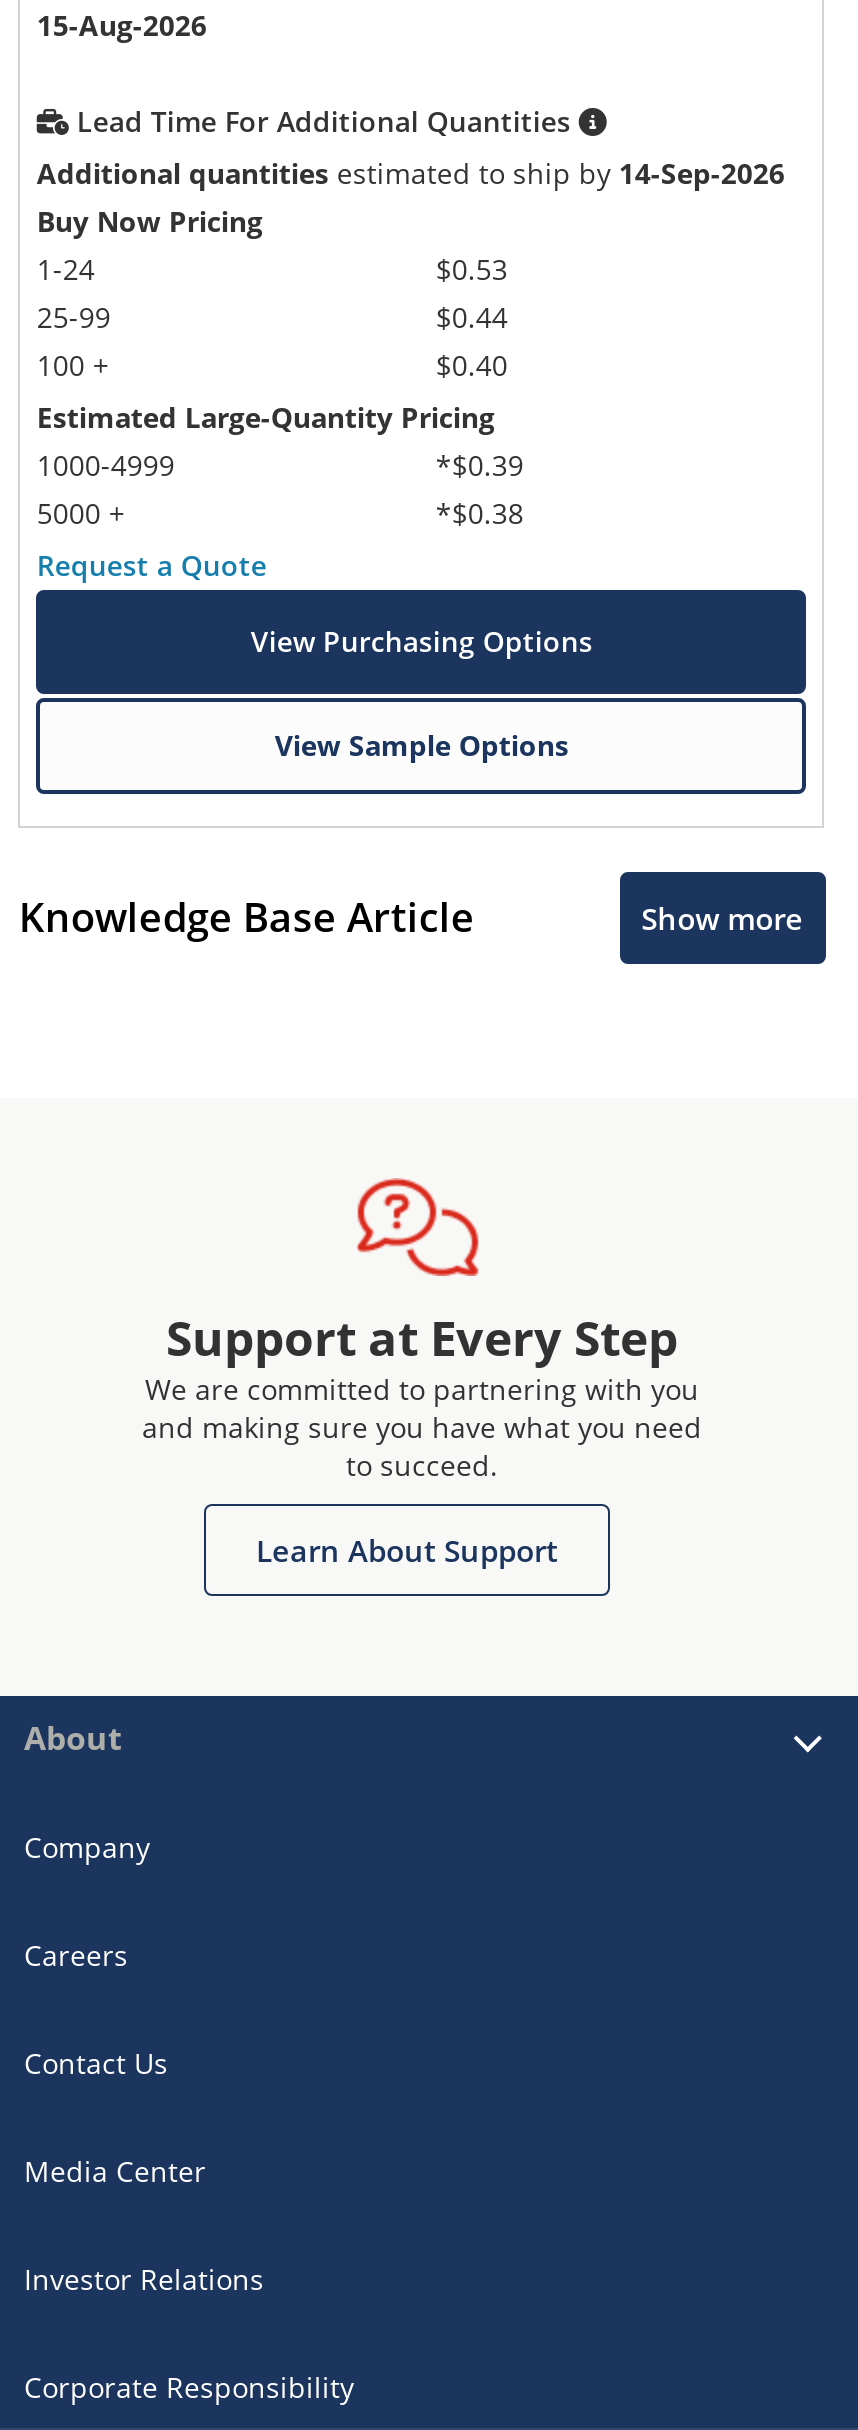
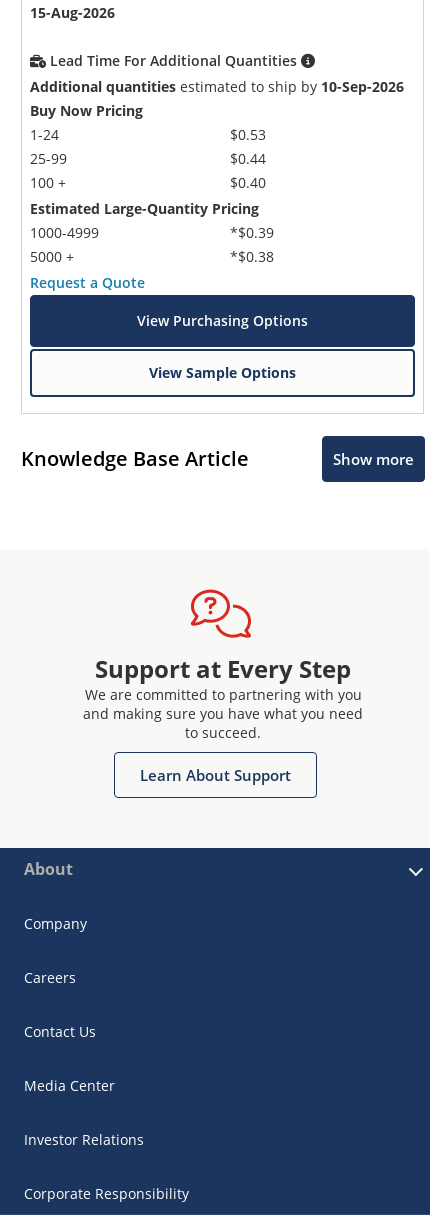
[37,153,785,191] Additional quantities estimated to ship by 14-Sep-2026 -> [30,77,404,96] Additional quantities estimated to ship by 10-Sep-2026

